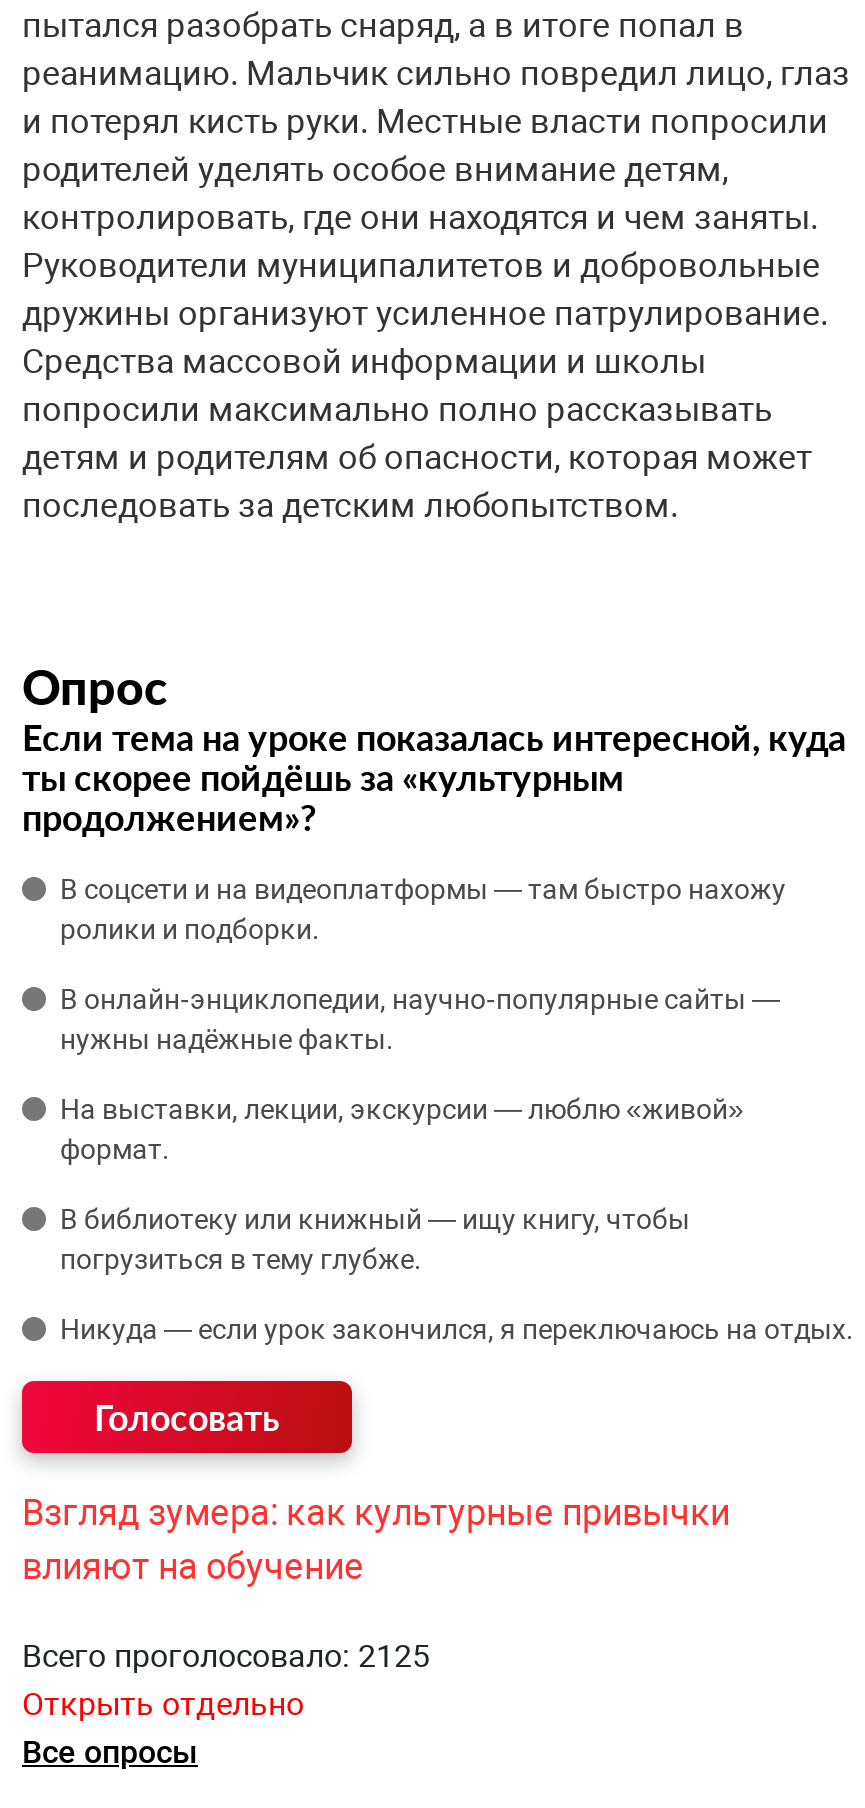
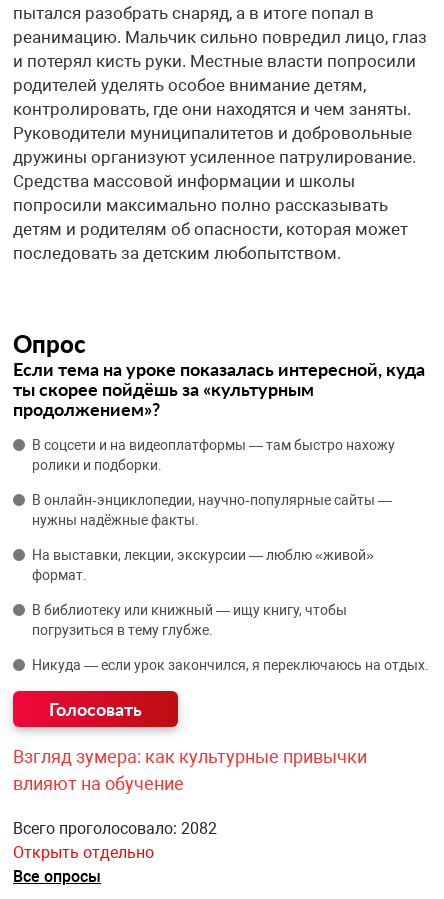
[22,1637,430,1675] Всего проголосовало: 2125 -> [13,818,217,837] Всего проголосовало: 2082

